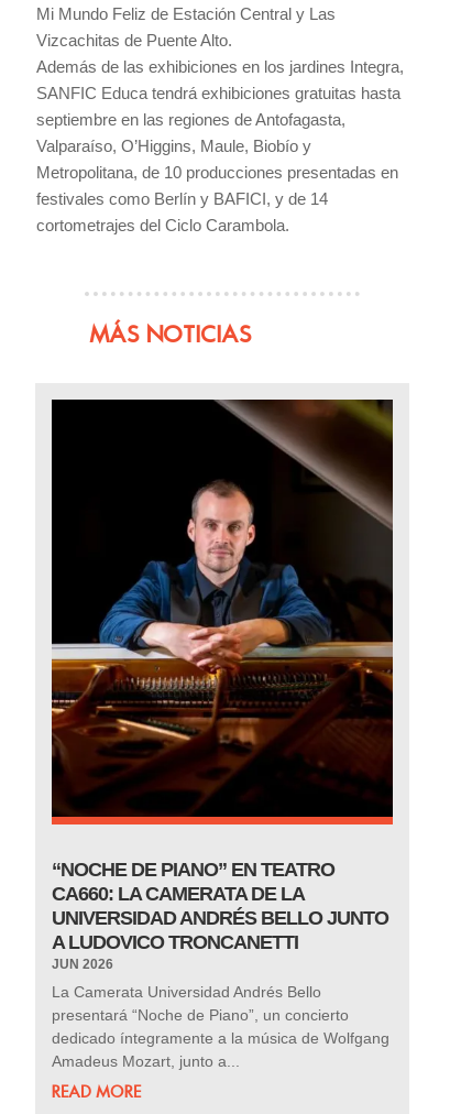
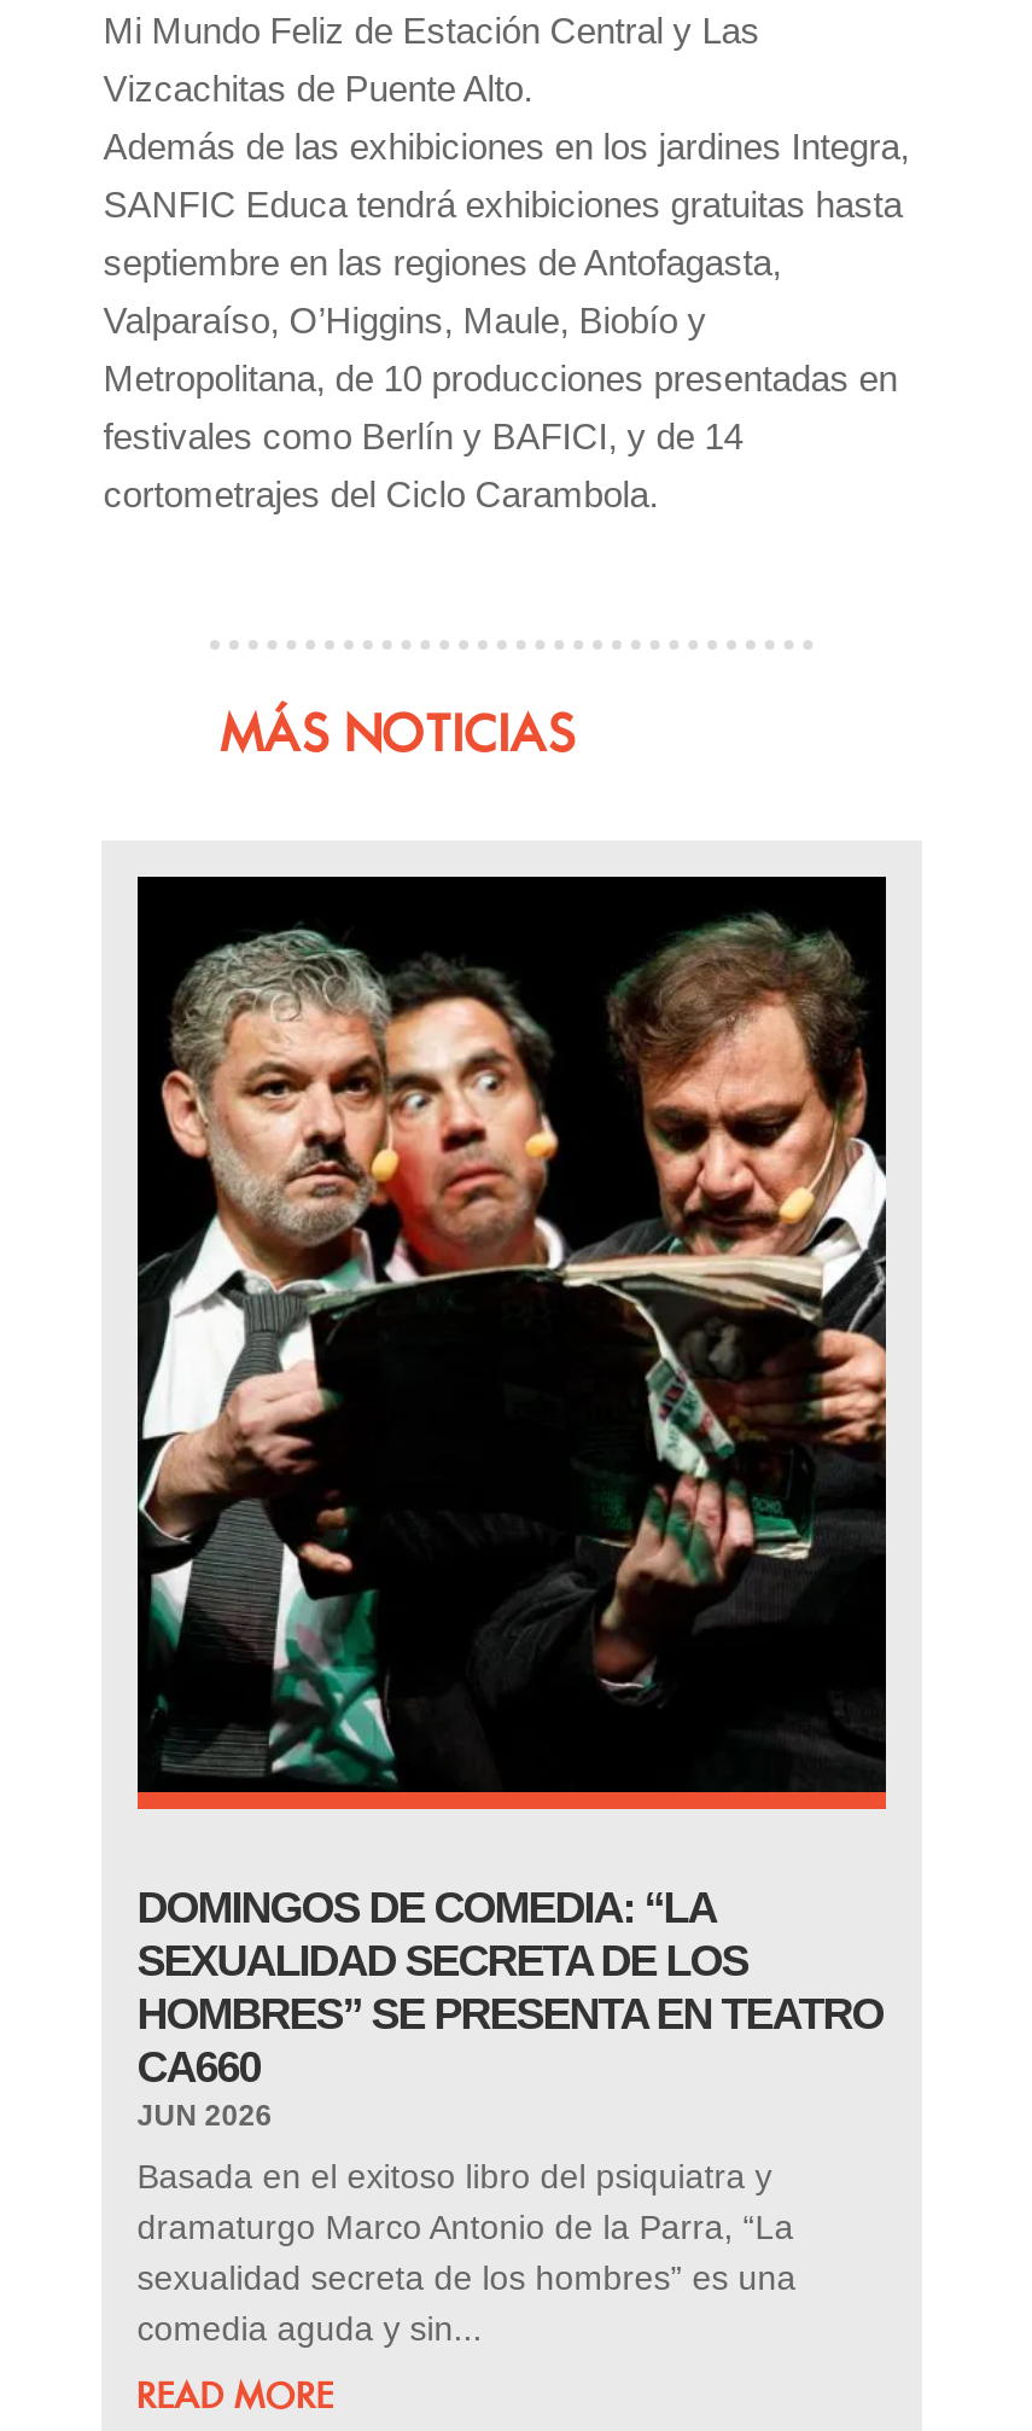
[51,400,394,813] [image] -> [135,877,888,1787] [image]
[51,859,388,954] “NOCHE DE PIANO” EN TEATRO | CA660: LA CAMERATA DE LA | UNIVERSIDAD ANDRÉS BELLO JUNTO | A LUDOVICO TRONCANETTI -> [137,1885,883,2093] DOMINGOS DE COMEDIA: “LA | SEXUALIDAD SECRETA DE LOS | HOMBRES” SE PRESENTA EN TEATRO | CA660
[51,984,389,1071] La Camerata Universidad Andrés Bello | presentará “Noche de Piano”, un concierto | dedicado íntegramente a la música de Wolfgang | Amadeus Mozart, junto a... -> [137,2158,796,2349] Basada en el exitoso libro del psiquiatra y | dramaturgo Marco Antonio de la Parra, “La | sexualidad secreta de los hombres” es una | comedia aguda y sin...

